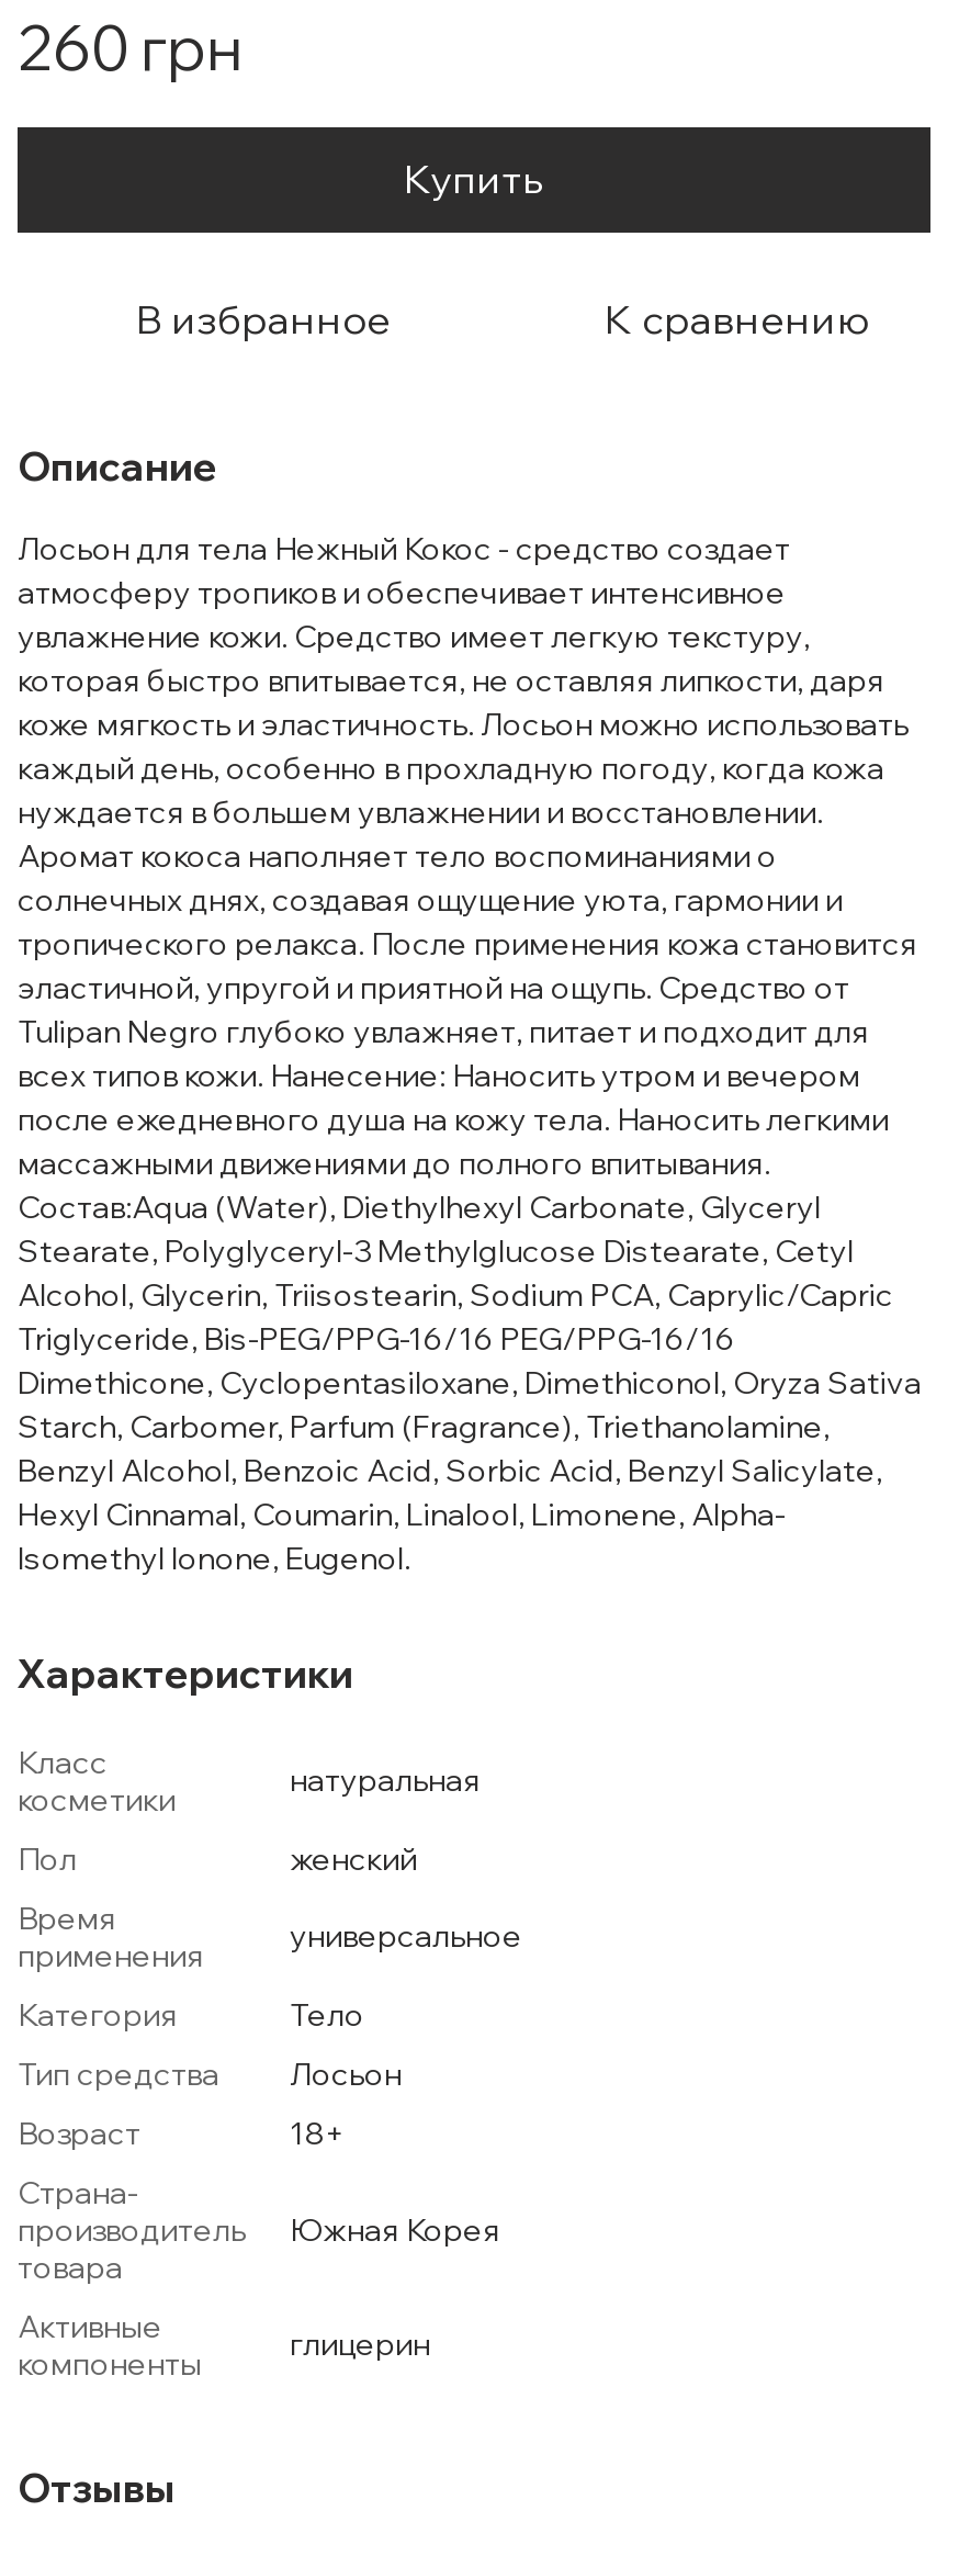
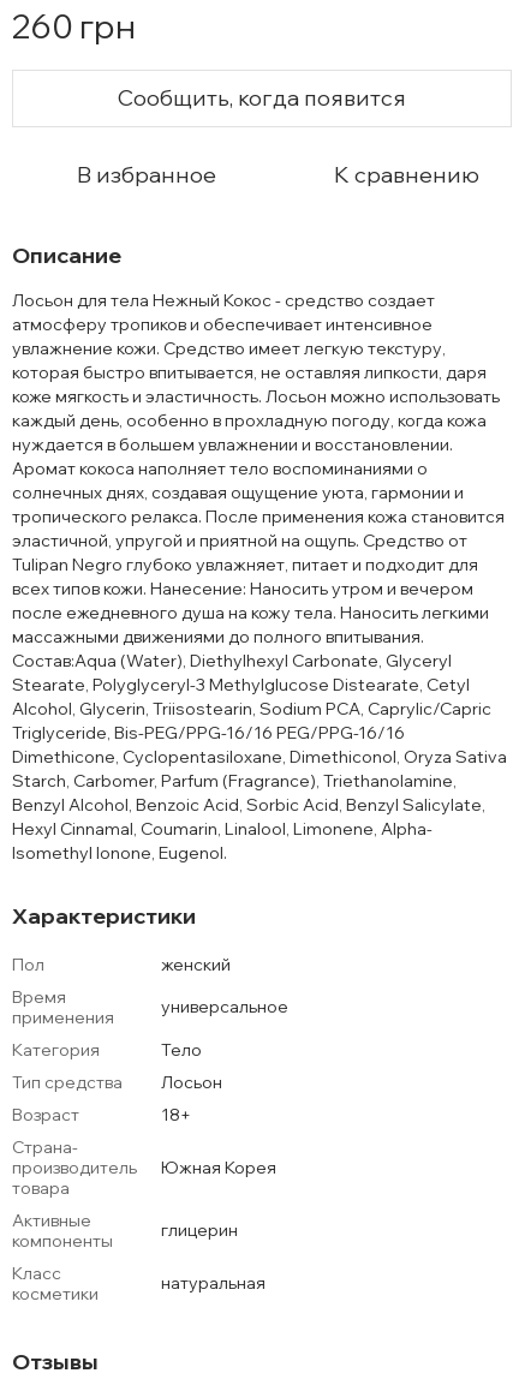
[404,154,544,204] Купить -> [118,84,406,112] Сообщить, когда появится
moved [18,1743,481,1820] -> [12,1262,266,1305]: Класс | косметики | натуральная
moved [18,1839,522,2384] -> [12,954,288,1252]: Пол | женский | Время | ... | компоненты | глицерин

